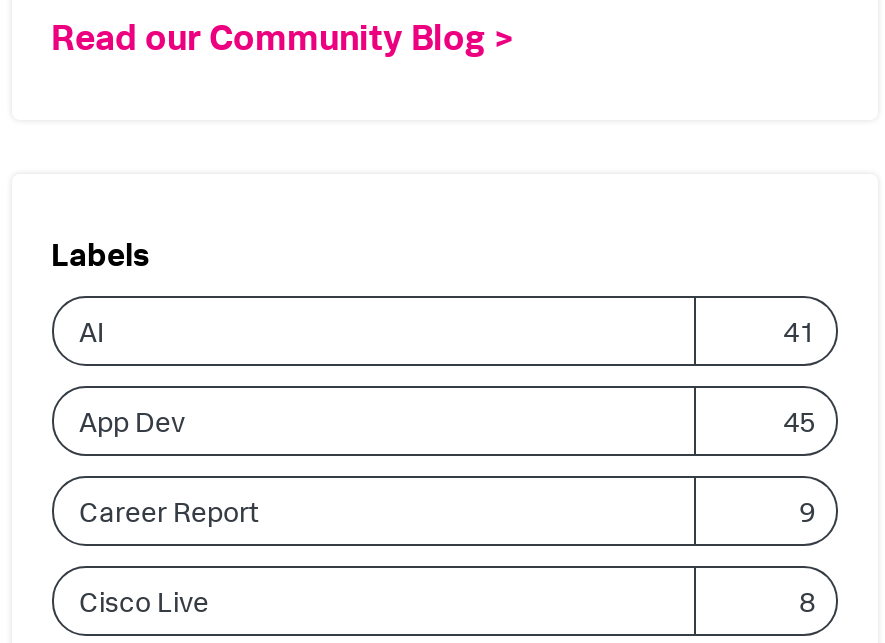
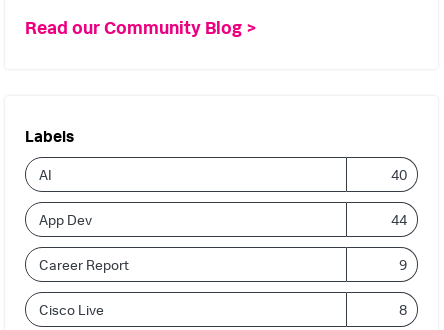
[783,313,815,347] 41 -> [390,166,406,183] 40
[783,403,815,437] 45 -> [390,211,406,228] 44

